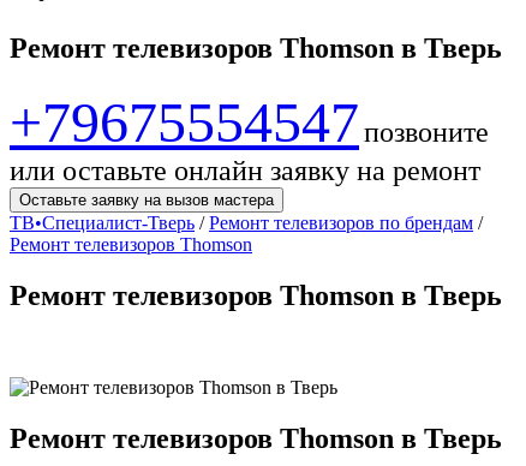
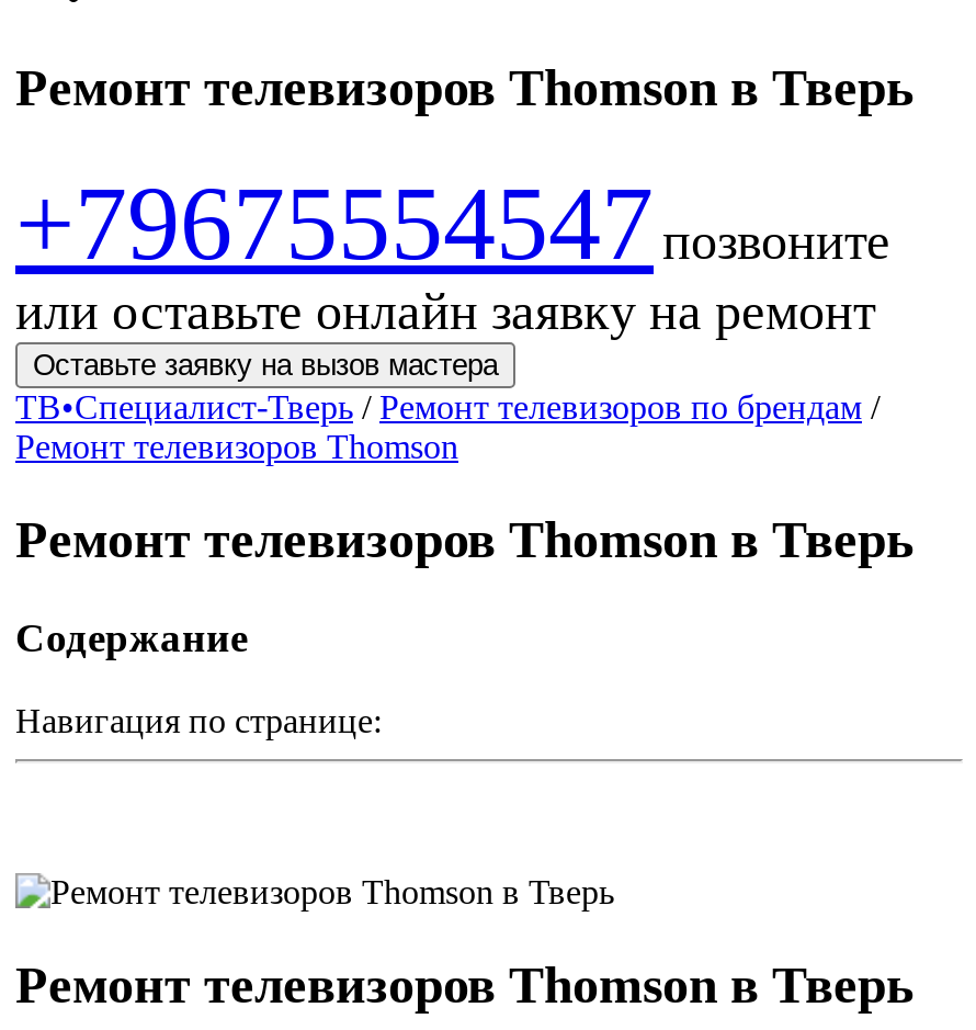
none -> [15,613,382,740] Содержание | Навигация по странице:

